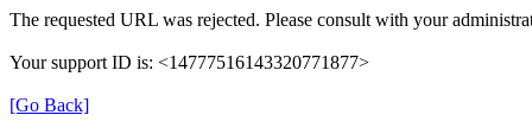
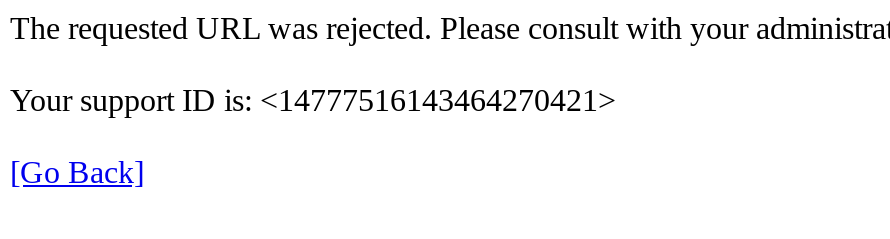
[9,52,369,72] Your support ID is: <14777516143320771877> -> [10,83,616,117] Your support ID is: <14777516143464270421>

